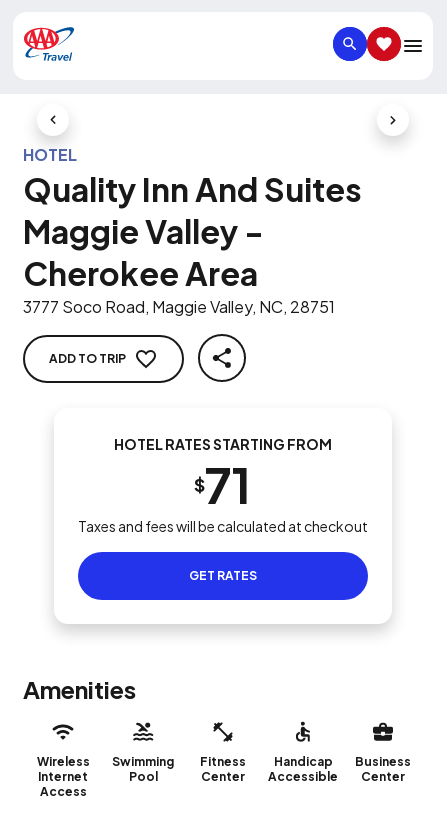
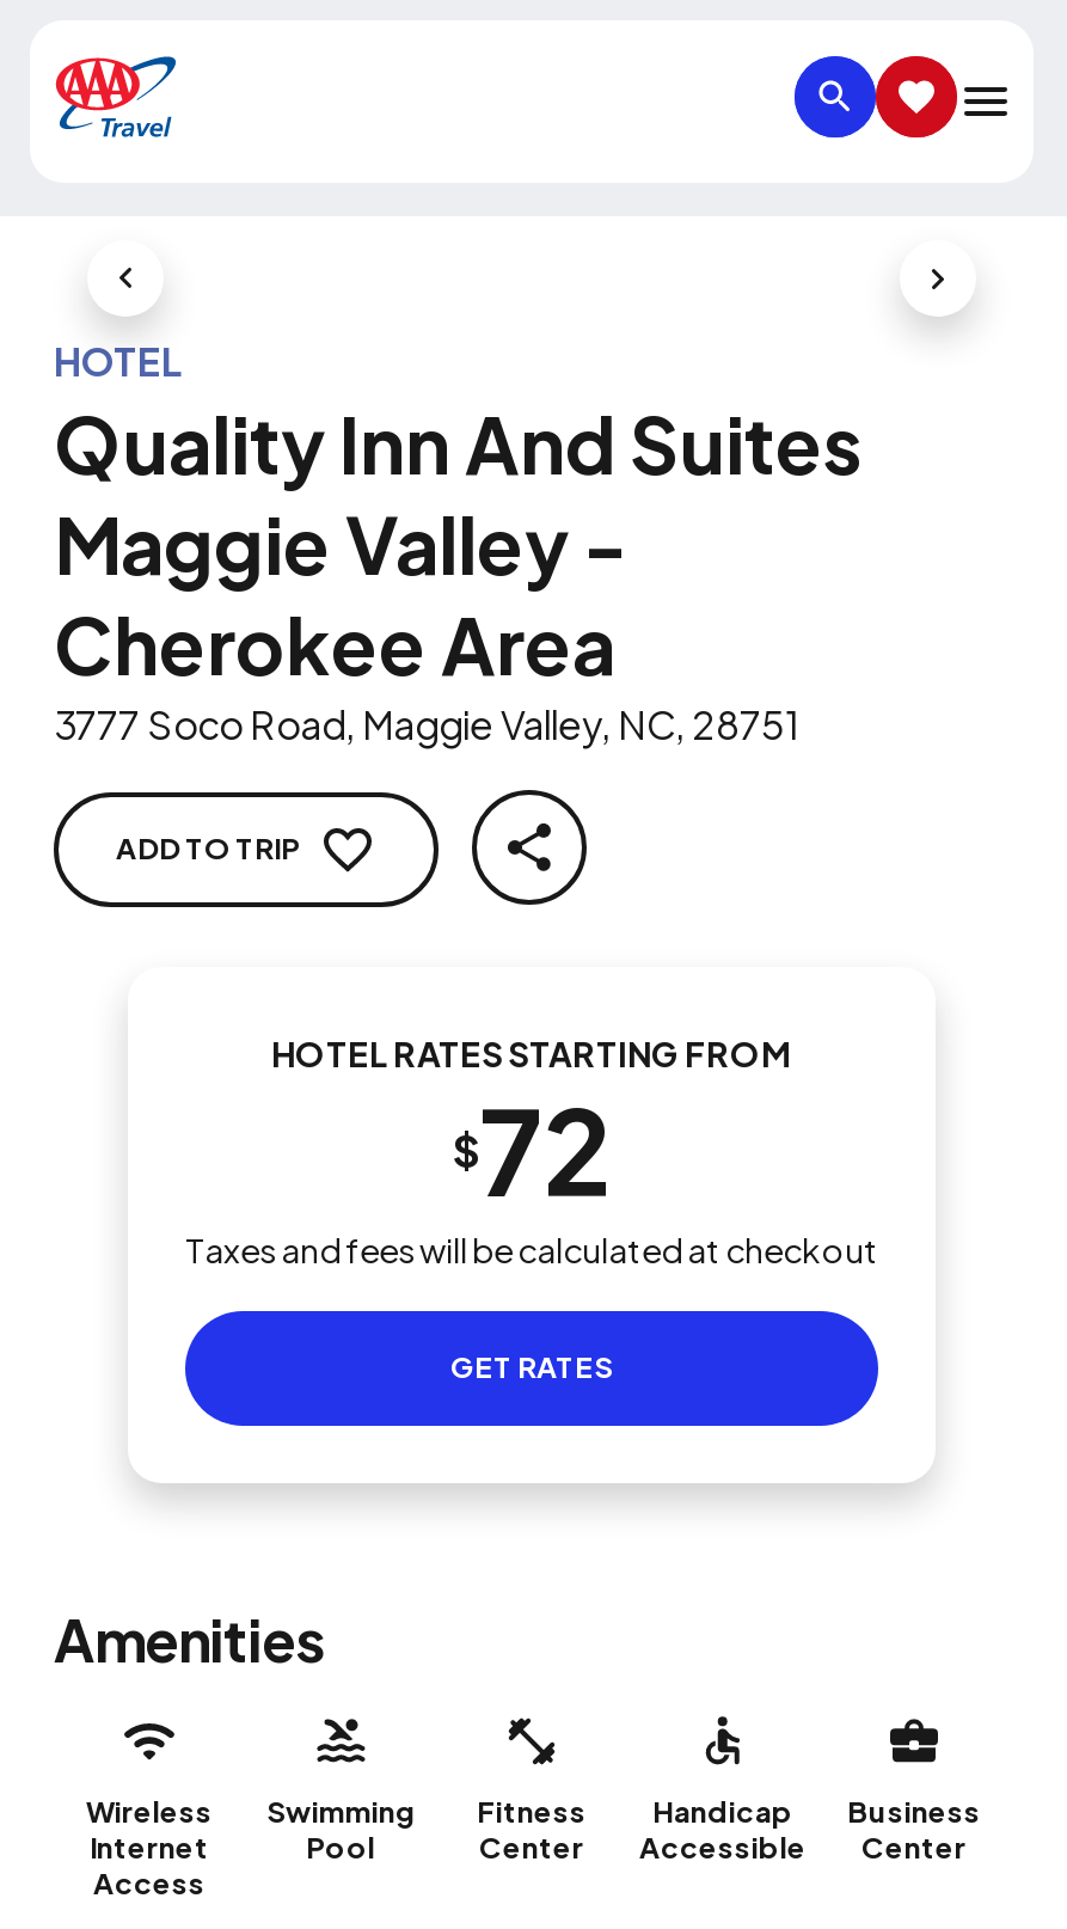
[194,454,251,515] $71 -> [453,1077,611,1223] $72

